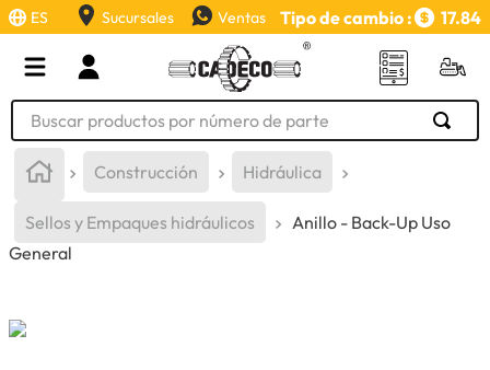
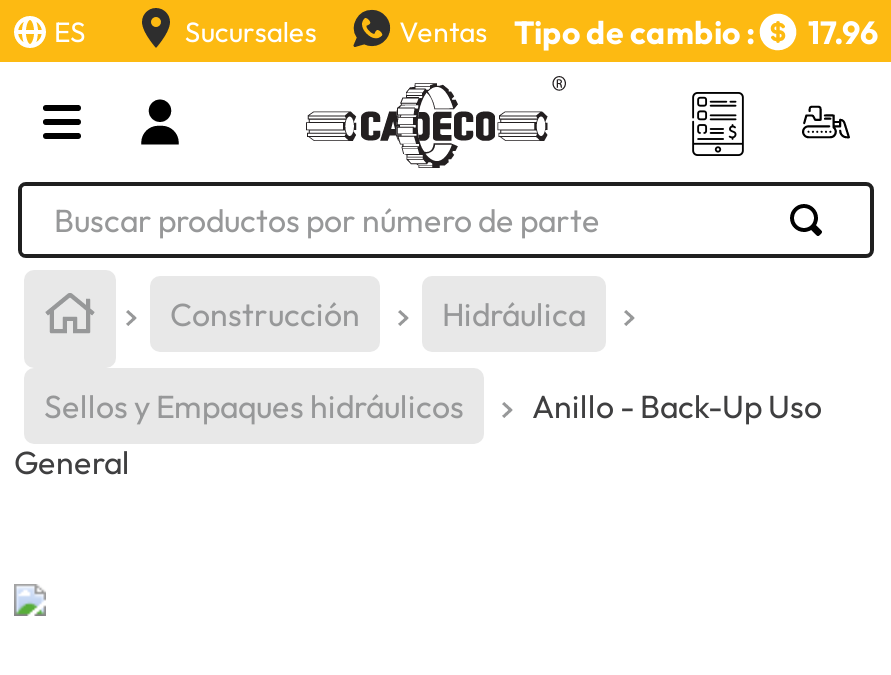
[218,6,481,28] Ventas Tipo de cambio : 17.84 -> [399,11,878,51] Ventas Tipo de cambio : 17.96

